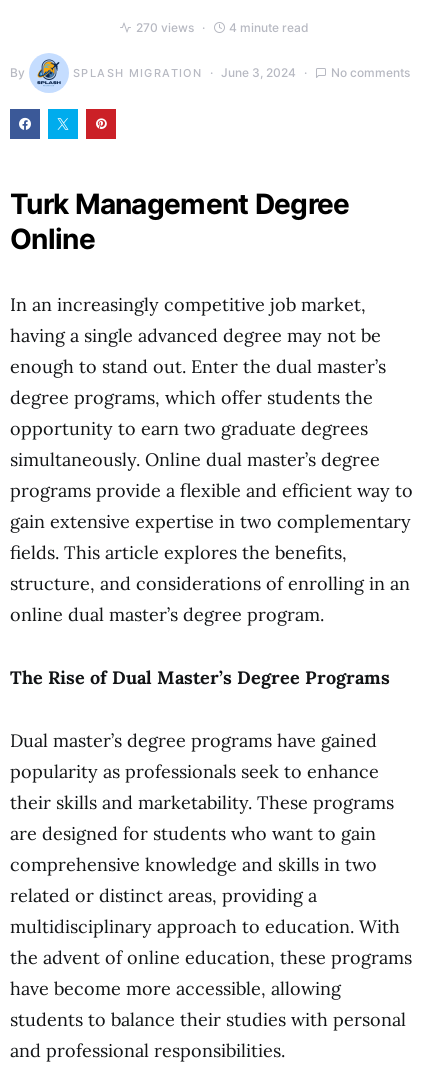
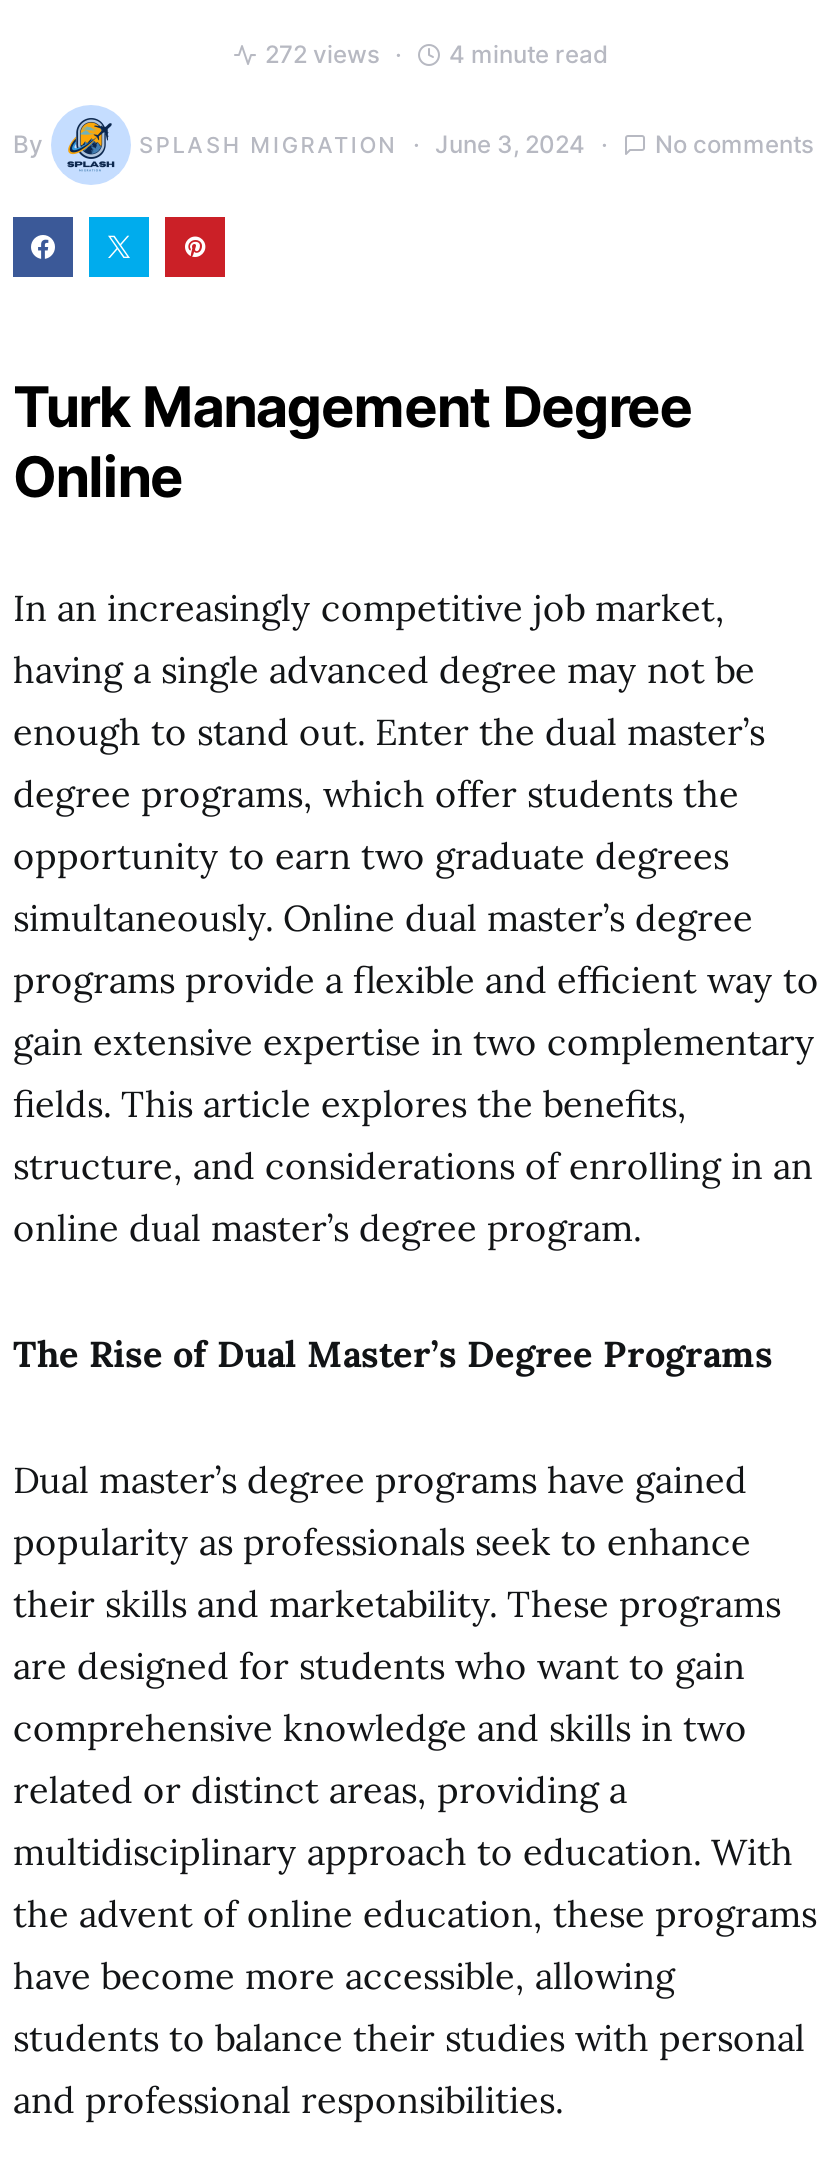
[135,20,193,35] 270 views -> [265,39,379,69] 272 views

